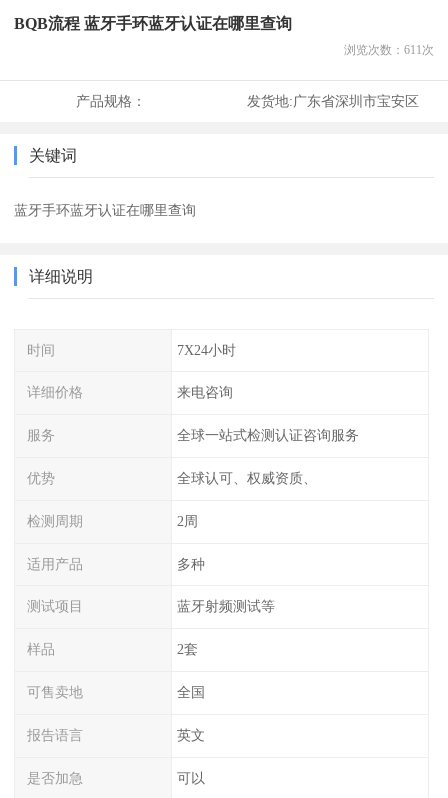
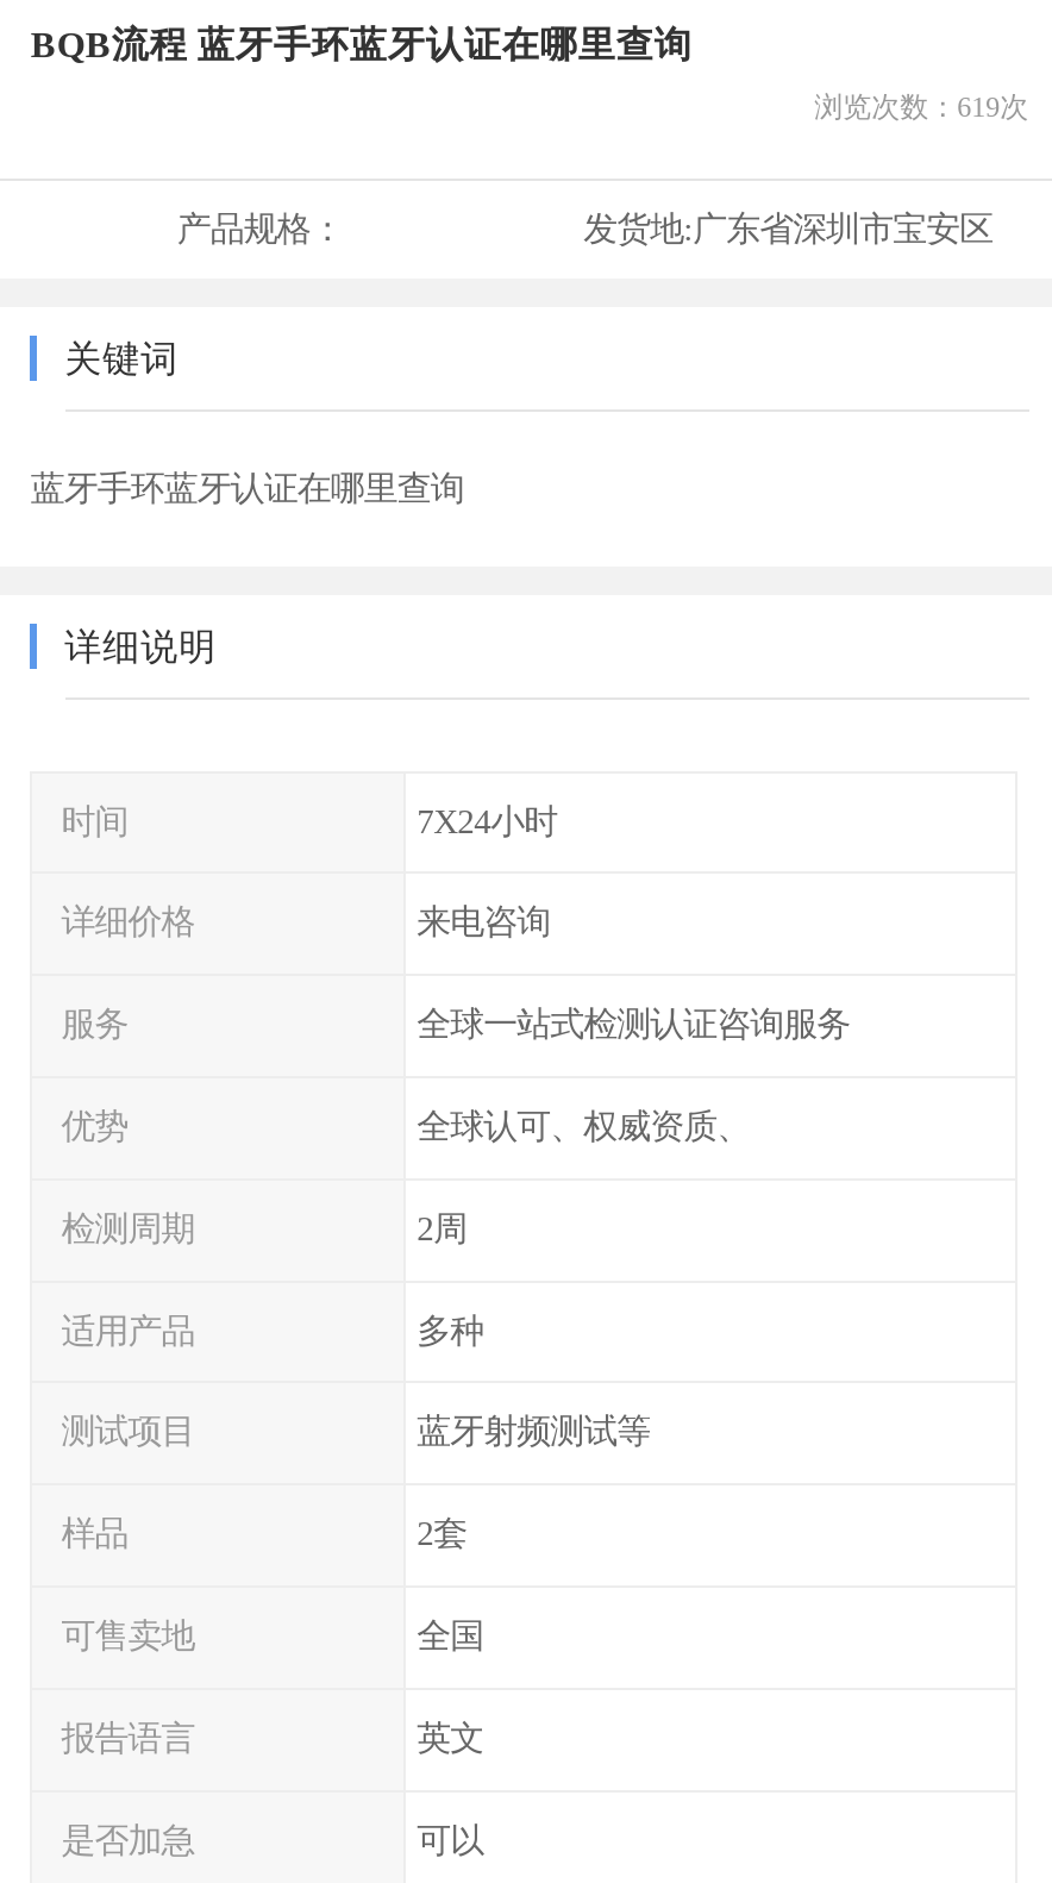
[344,43,434,57] 浏览次数：611次 -> [814,90,1029,123] 浏览次数：619次

